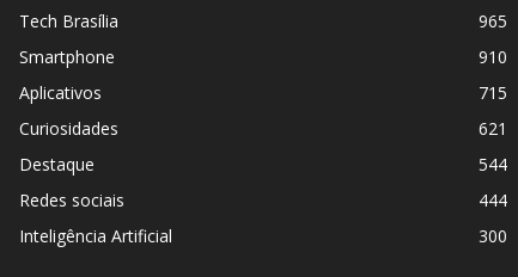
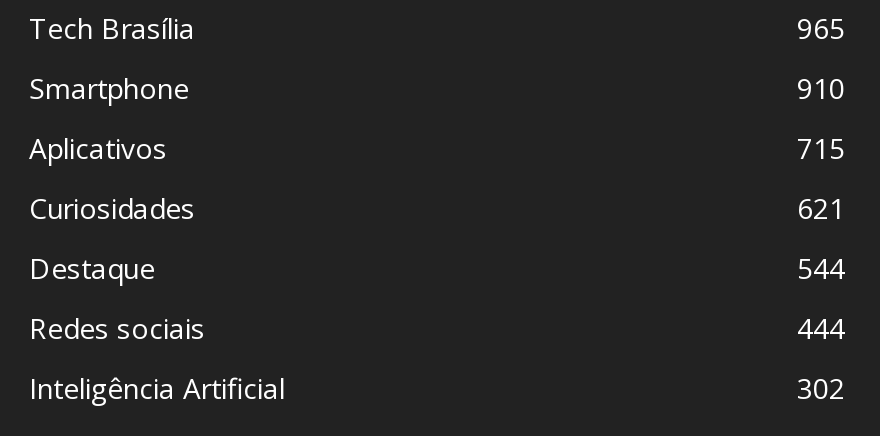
[479,224,507,247] 300 -> [797,368,845,406] 302

